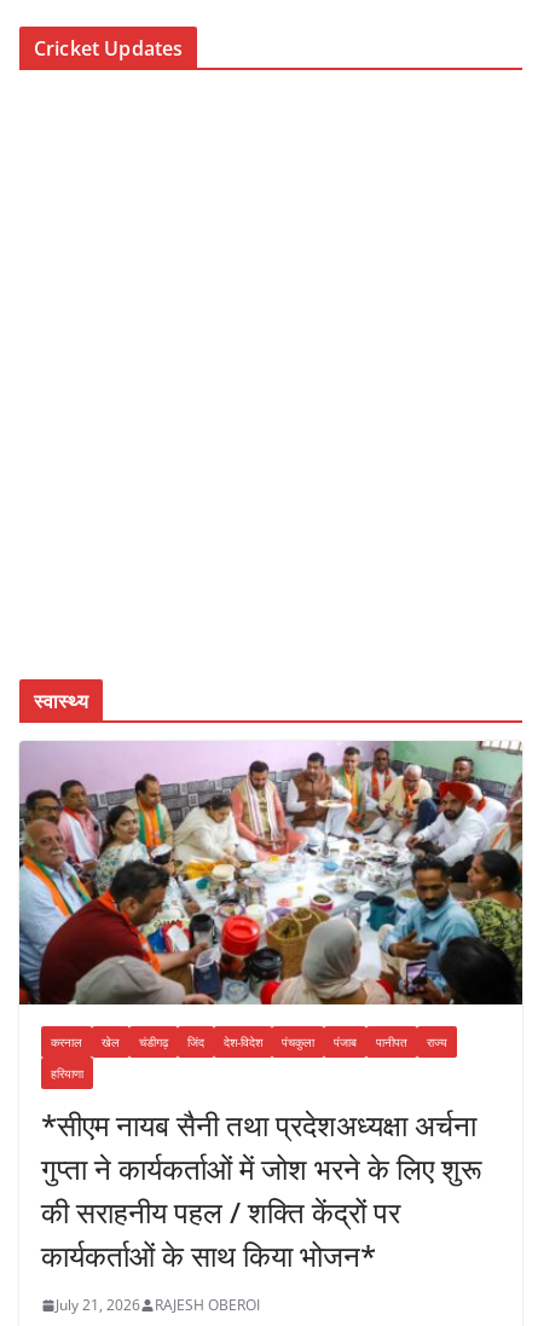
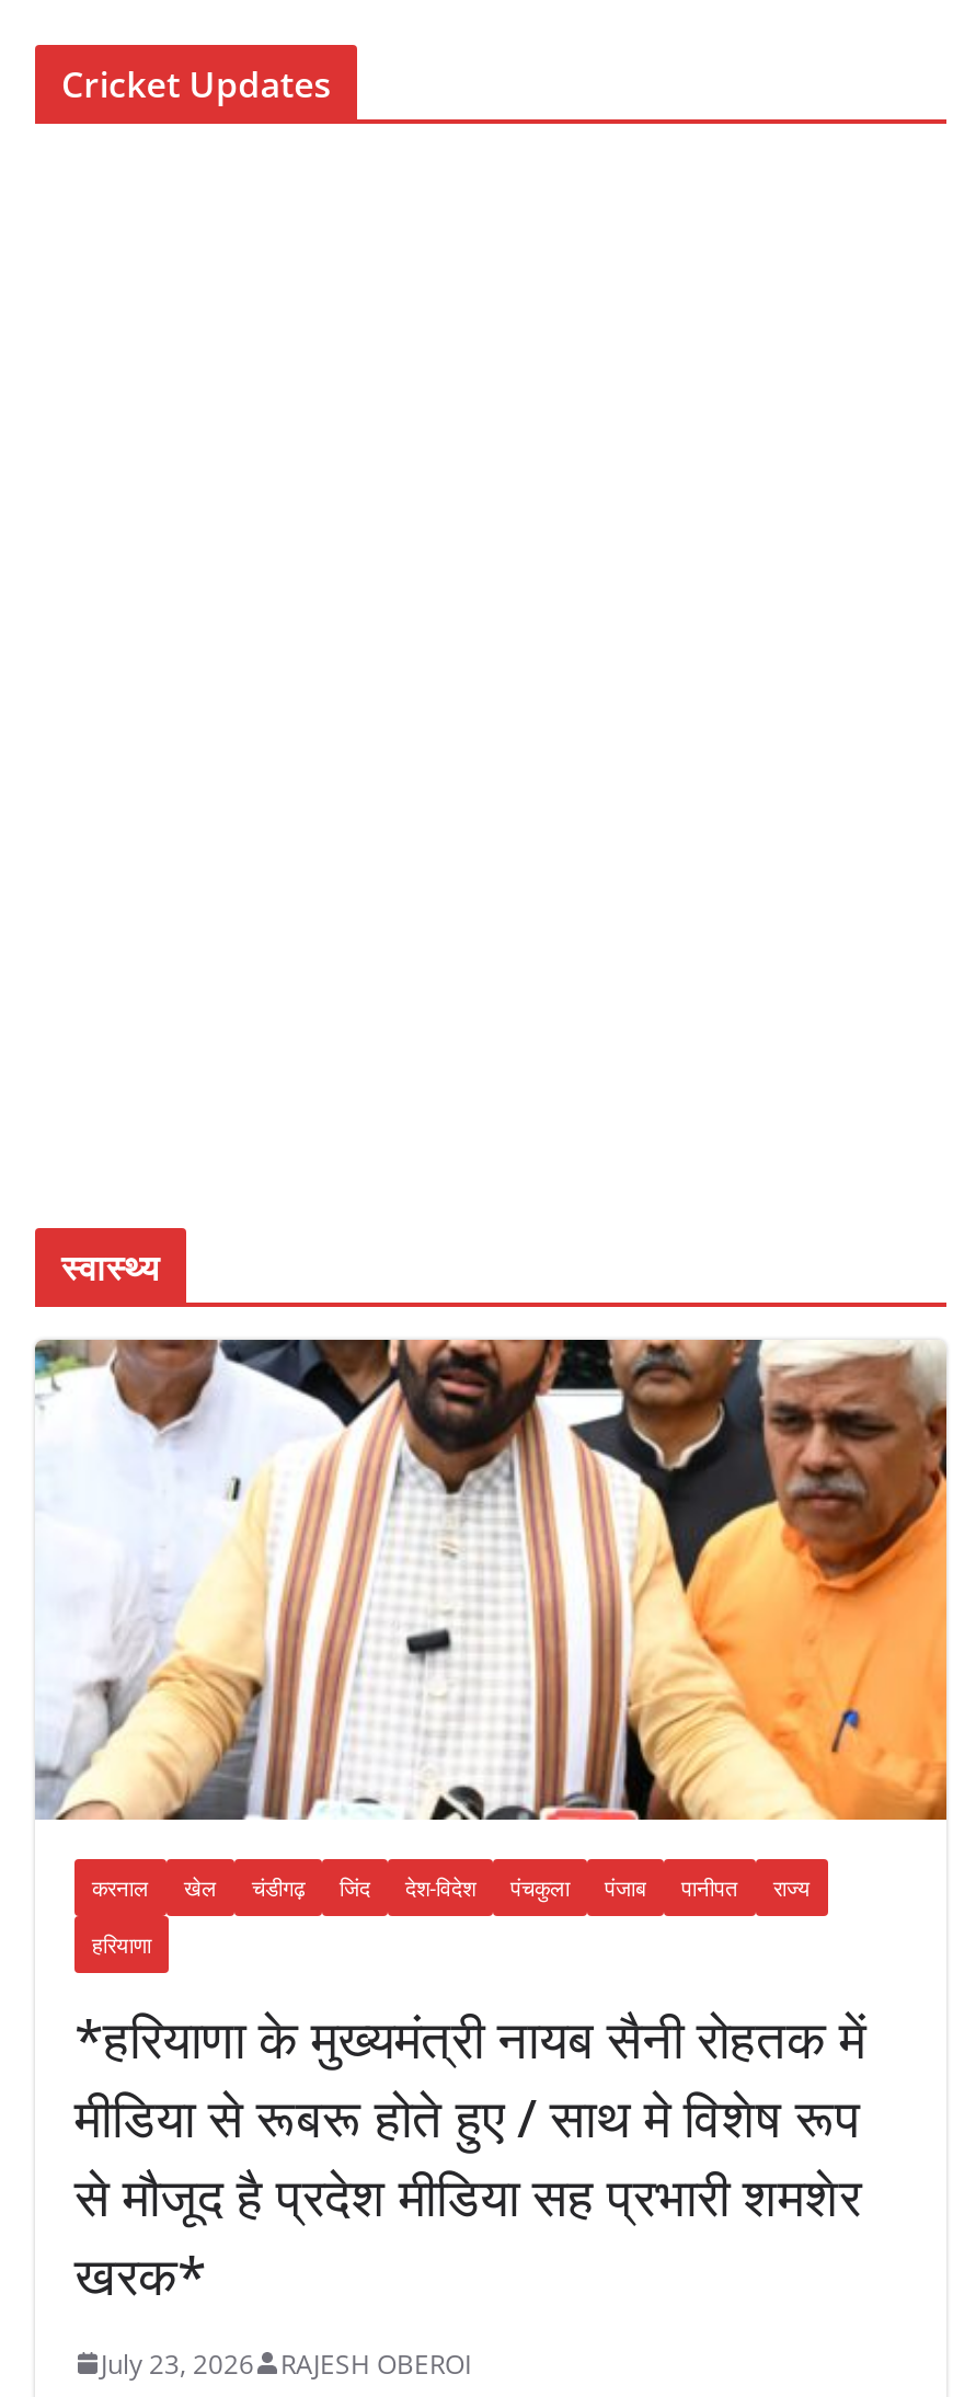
[18,740,523,1006] [image] -> [33,1337,949,1823] [image]
[41,1105,482,1275] *सीएम नायब सैनी तथा प्रदेशअध्यक्षा अर्चना | गुप्ता ने कार्यकर्ताओं में जोश भरने के लिए शुरू | की सराहनीय पहल / शक्ति केंद्रों पर | कार्यकर्ताओं के साथ किया भोजन* -> [74,2001,865,2310] *हरियाणा के मुख्यमंत्री नायब सैनी रोहतक में | मीडिया से रूबरू होते हुए / साथ मे विशेष रूप | से मौजूद है प्रदेश मीडिया सह प्रभारी शमशेर | खरक*
[56,1295,260,1315] July 21, 2026 RAJESH OBEROI -> [101,2345,471,2382] July 23, 2026 RAJESH OBEROI

